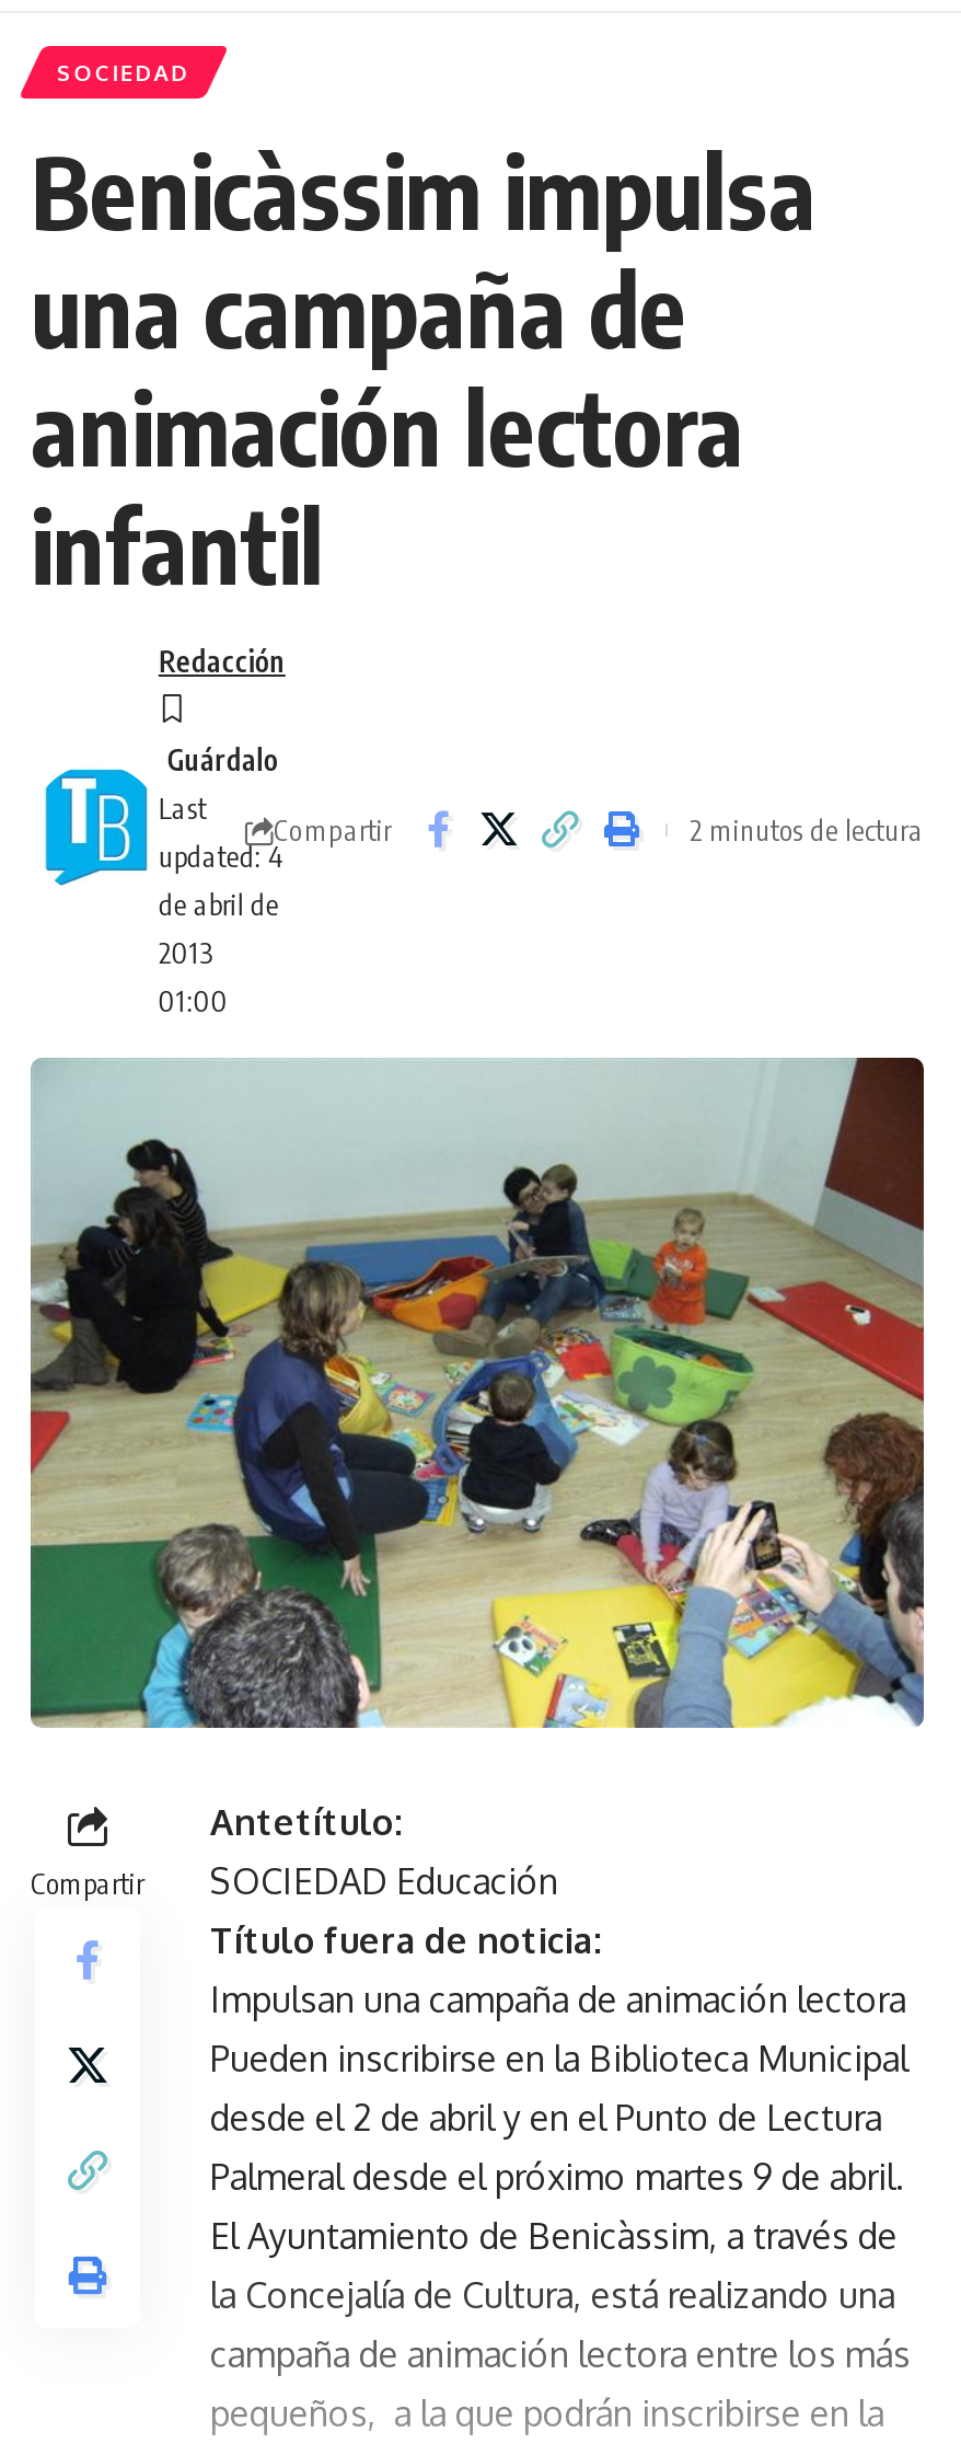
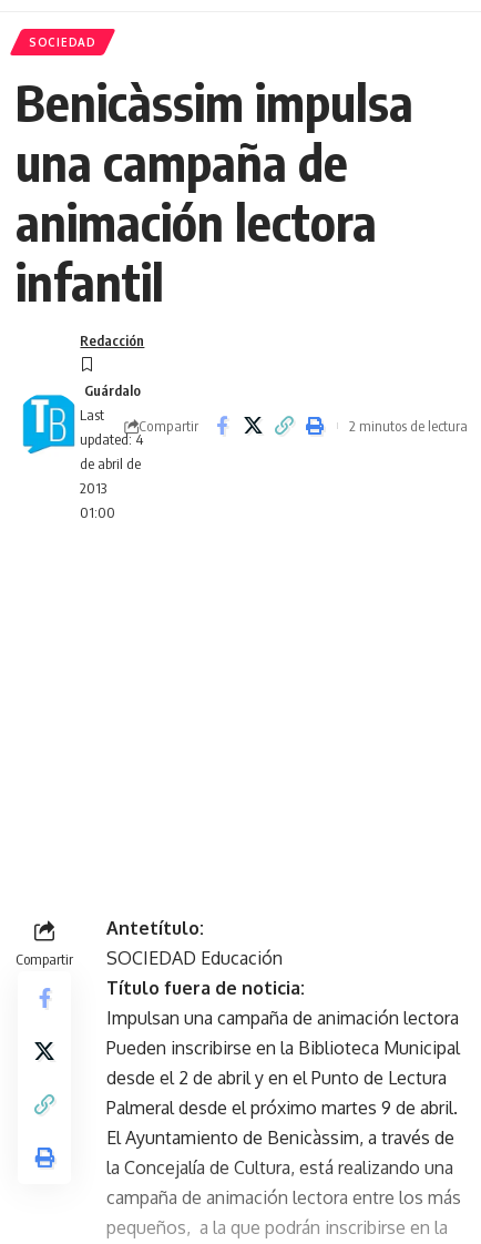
[28,1056,926,1730] [image] -> none

